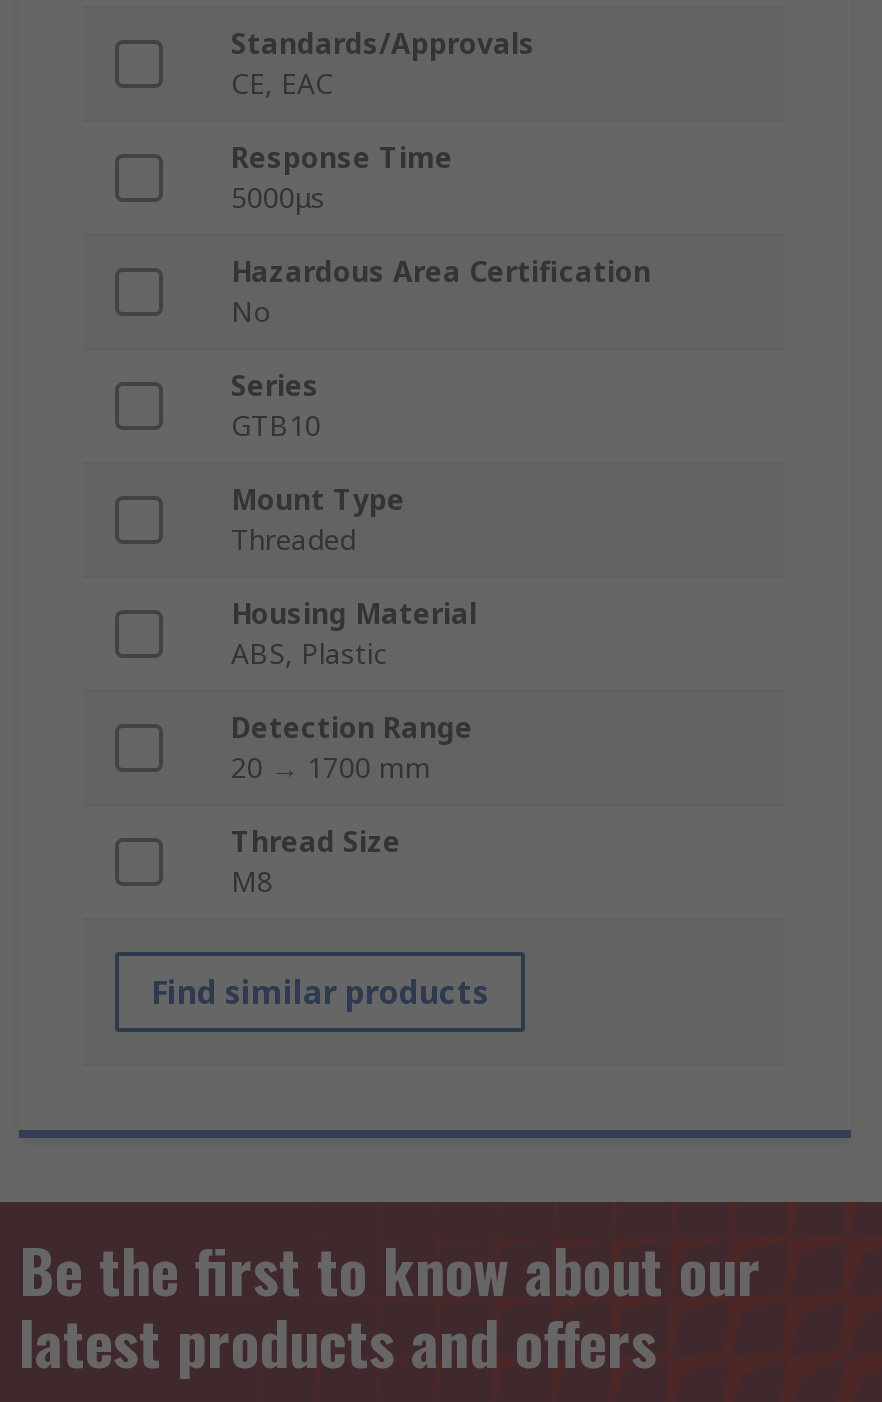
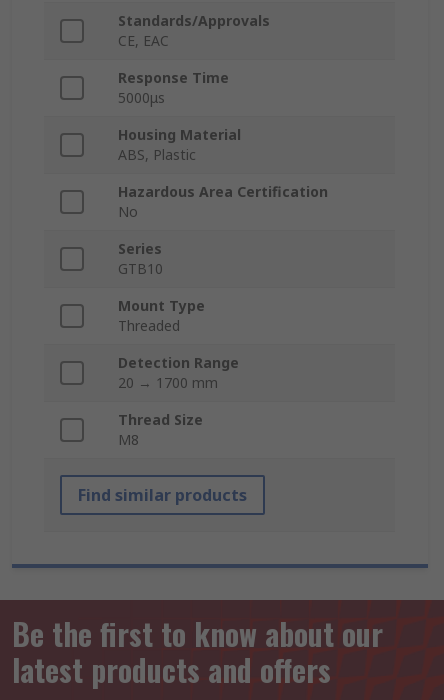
moved [231,253,651,559] -> [118,182,328,335]: Hazardous Area Certification | No | Series | GTB10 | Mount Type | Threaded
moved [231,595,477,673] -> [118,125,241,164]: Housing Material | ABS, Plastic

